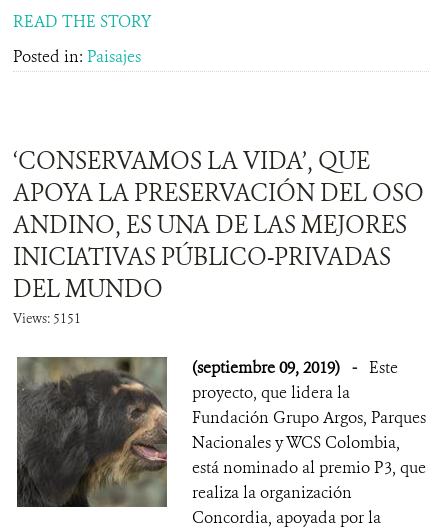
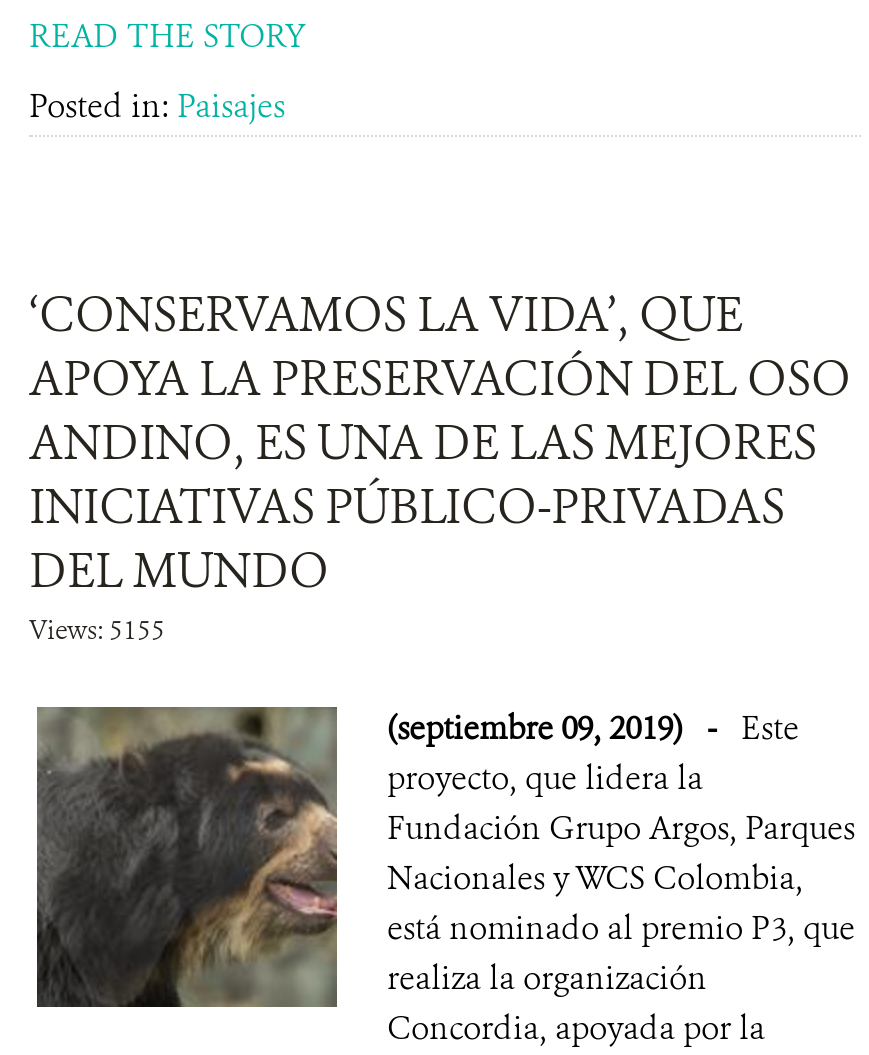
[13,310,81,327] Views: 5151 -> [29,613,165,647] Views: 5155

